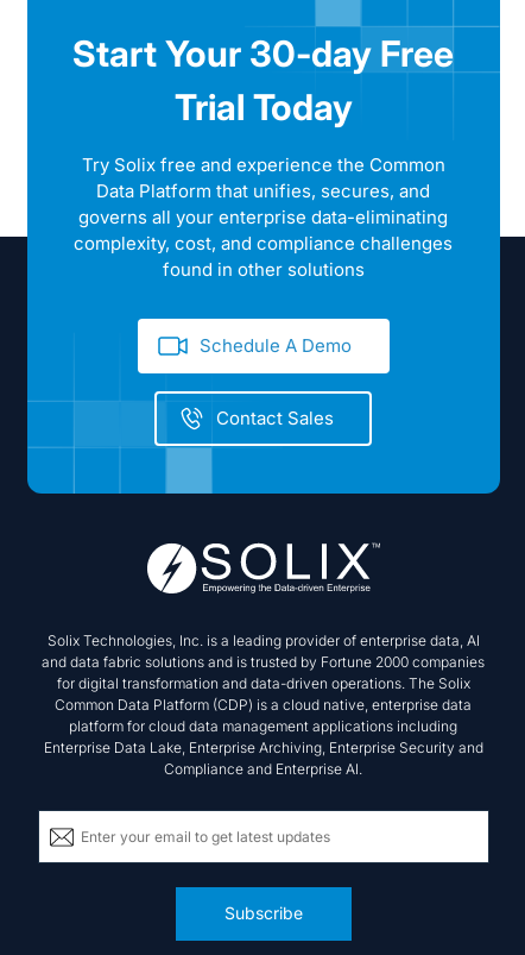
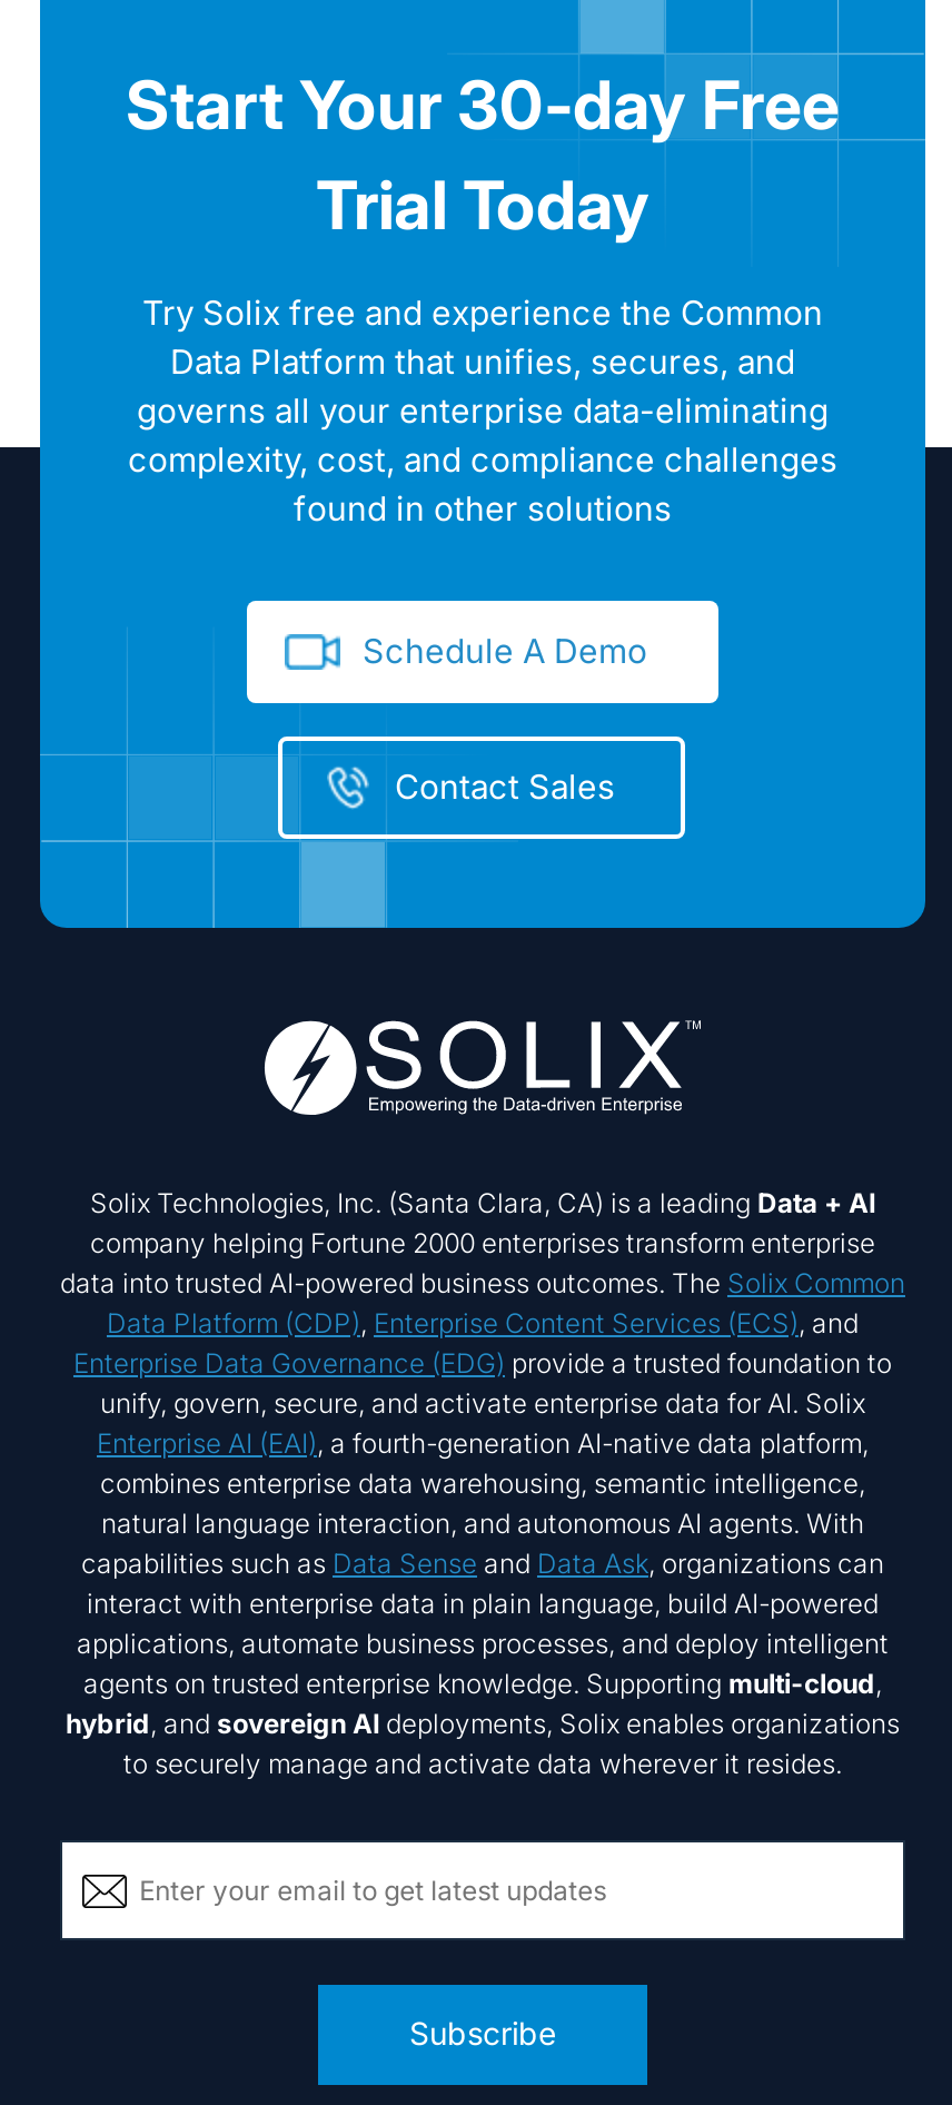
[42,631,485,777] Solix Technologies, Inc. is a leading provider of enterprise data, AI | and data fabric solutions and is trusted by Fortune 2000 companies | for digital transformation and data-driven operations. The Solix | Common Data Platform (CDP) is a cloud native, enterprise data | platform for cloud data management applications including | Enterprise Data Lake, Enterprise Archiving, Enterprise Security and | Compliance and Enterprise AI. -> [60,1185,905,1779] Solix Technologies, Inc. (Santa Clara, CA) is a leading Data + AI | company helping Fortune 2000 enterprises transform enterprise | data into trusted AI-powered business outcomes. The Solix Common | Data Platform (CDP), Enterprise Content Services (ECS), and | Enterprise Data Governance (EDG) provide a trusted foundation to | unify, govern, secure, and activate enterprise data for AI. Solix | Enterprise AI (EAI), a fourth-generation AI-native data platform, | combines enterprise data warehousing, semantic intelligence, | natural language interaction, and autonomous AI agents. With | capabilities such as Data Sense and Data Ask, organizations can | interact with enterprise data in plain language, build AI-powered | applications, automate business processes, and deploy intelligent | agents on trusted enterprise knowledge. Supporting multi-cloud, | hybrid, and sovereign AI deployments, Solix enables organizations | to securely manage and activate data wherever it resides.

